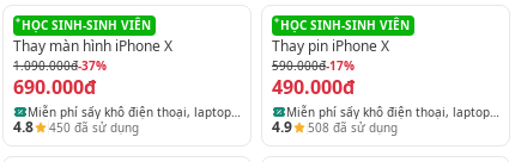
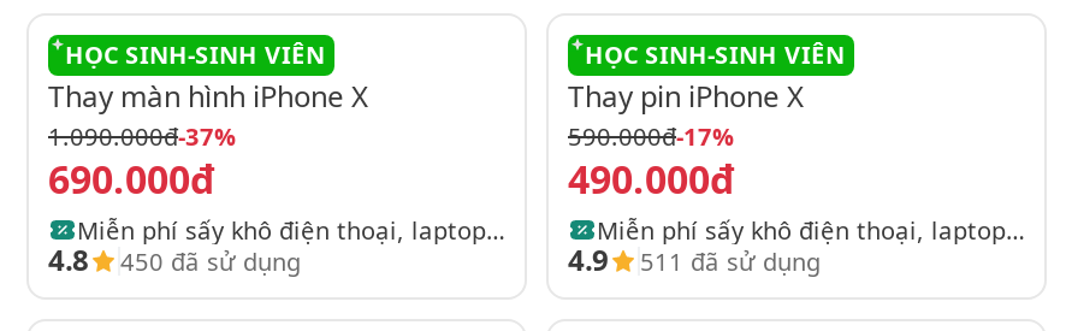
[308,119,398,136] 508 đã sử dụng -> [640,244,821,278] 511 đã sử dụng

